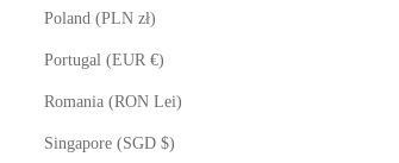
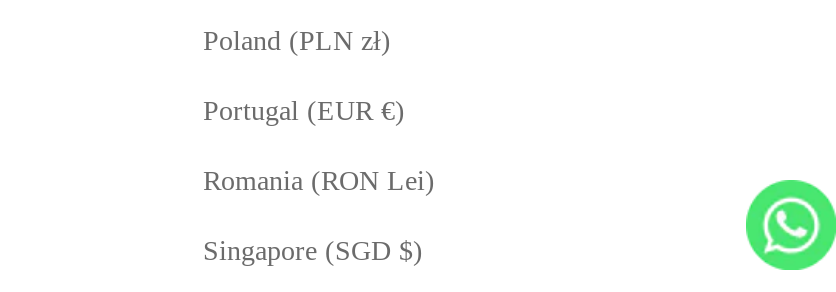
none -> [744,177,830,273] [image]

